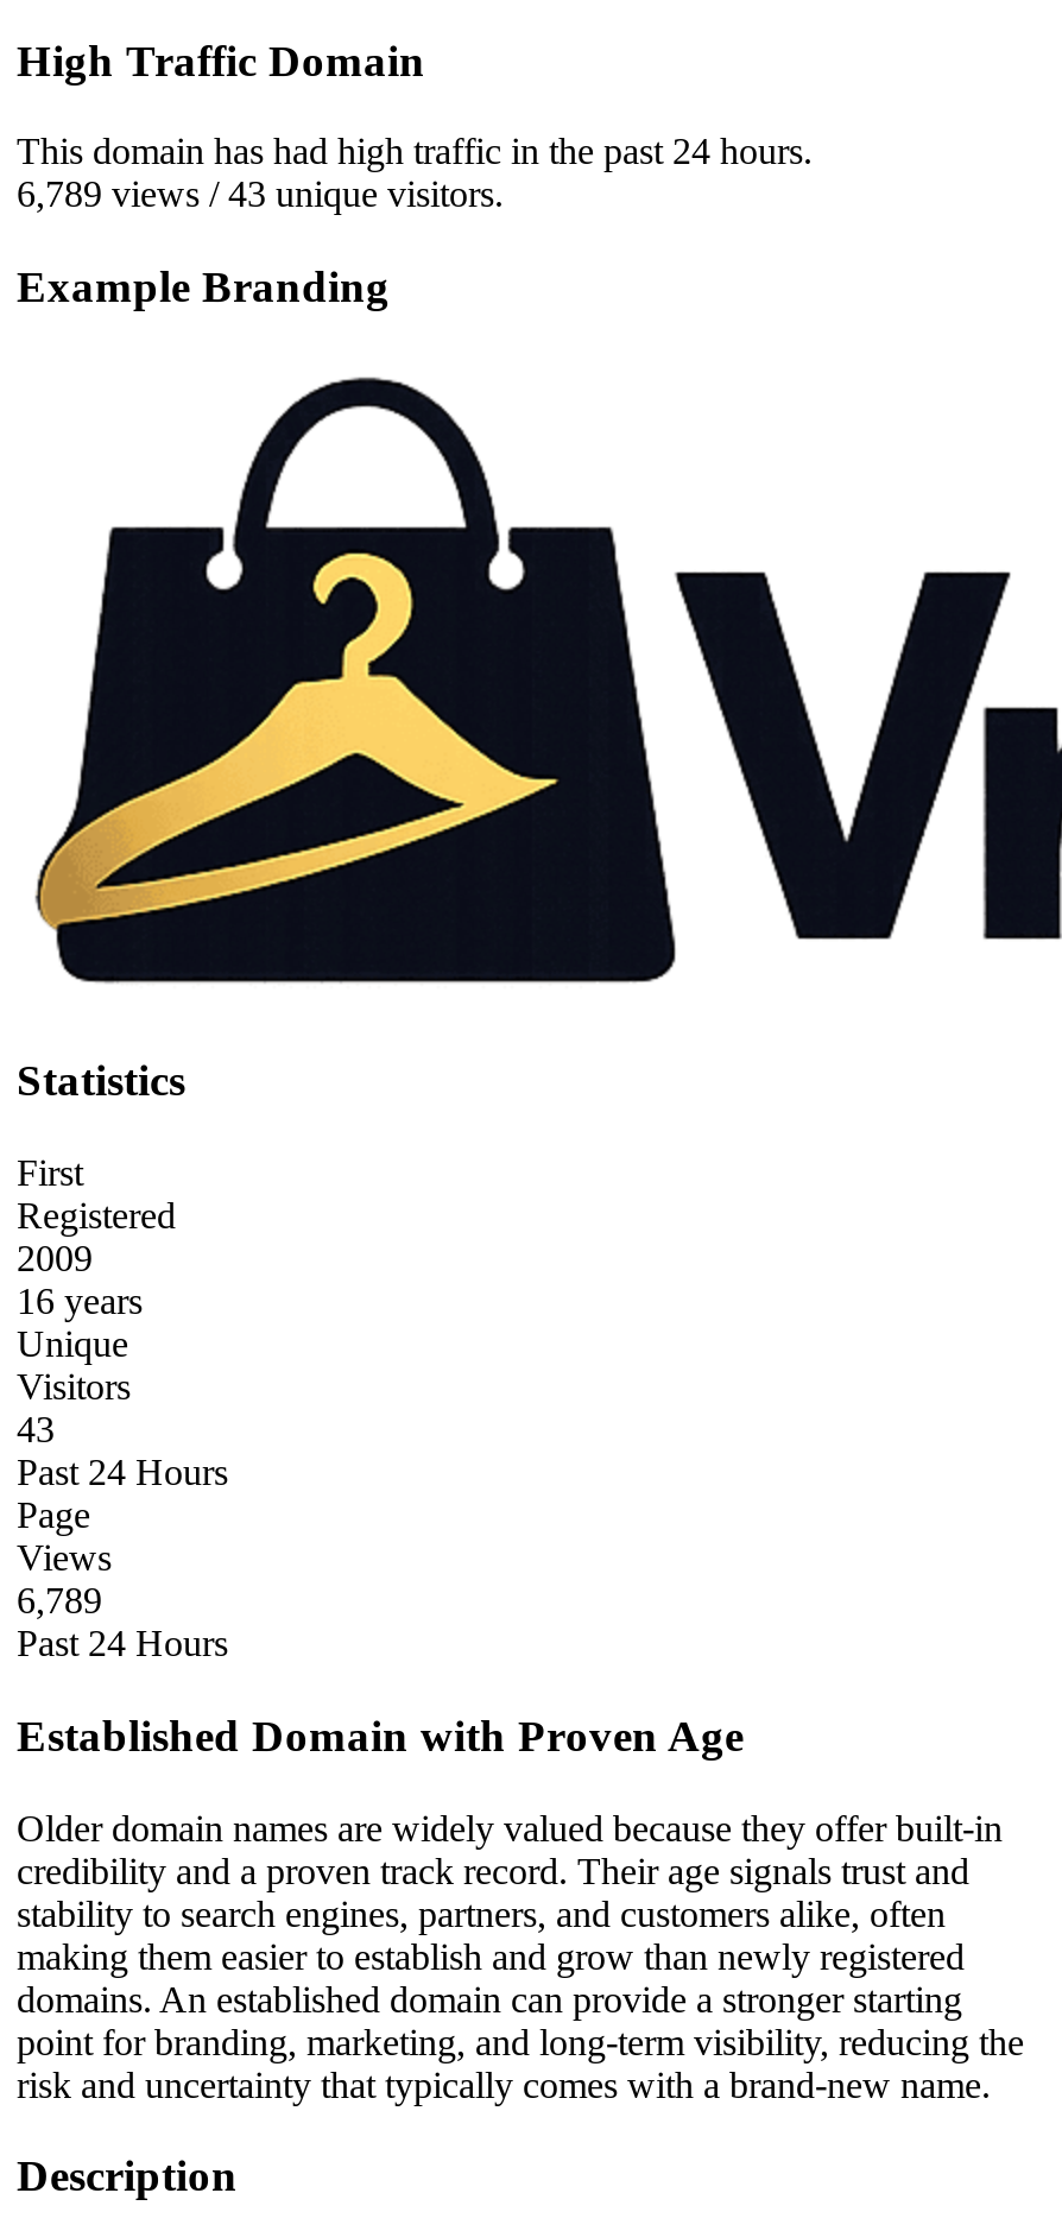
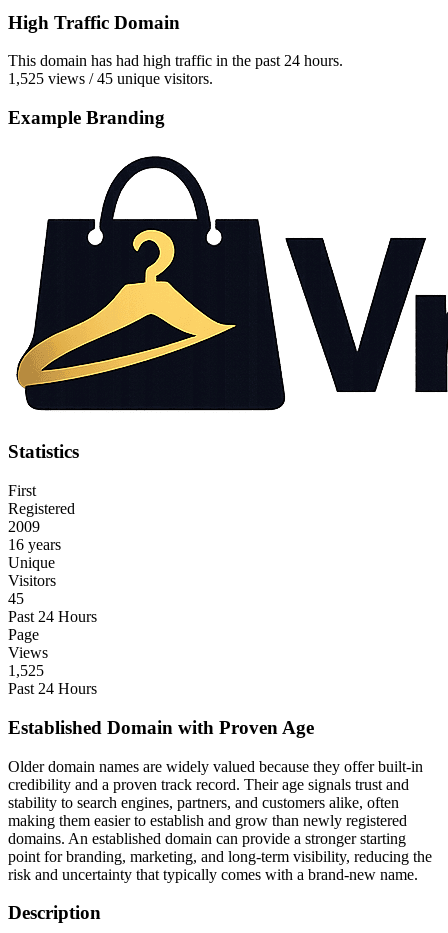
[17,174,504,215] 6,789 views / 43 unique visitors. -> [8,70,213,87] 1,525 views / 45 unique visitors.
[17,1409,55,1450] 43 -> [8,590,24,607] 45
[17,1580,102,1621] 6,789 -> [8,662,44,679] 1,525

